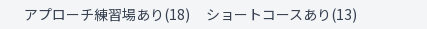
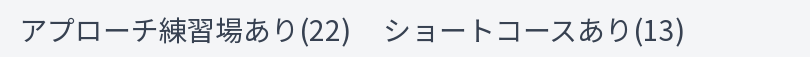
[24,4,190,24] アプローチ練習場あり(18) -> [19,8,351,48] アプローチ練習場あり(22)

